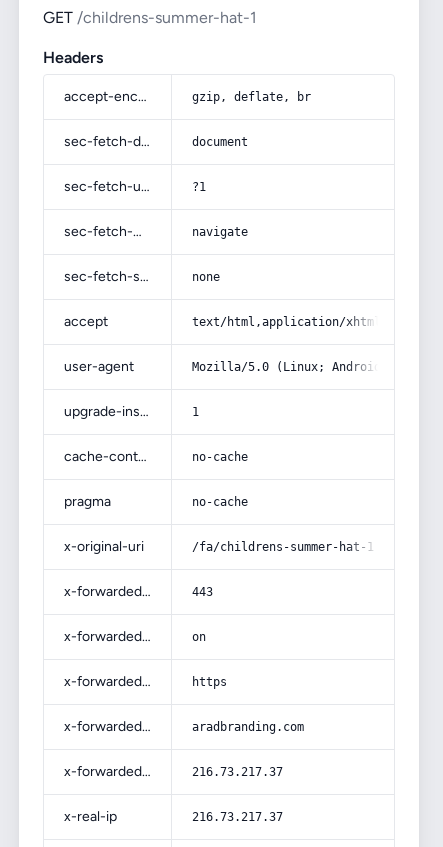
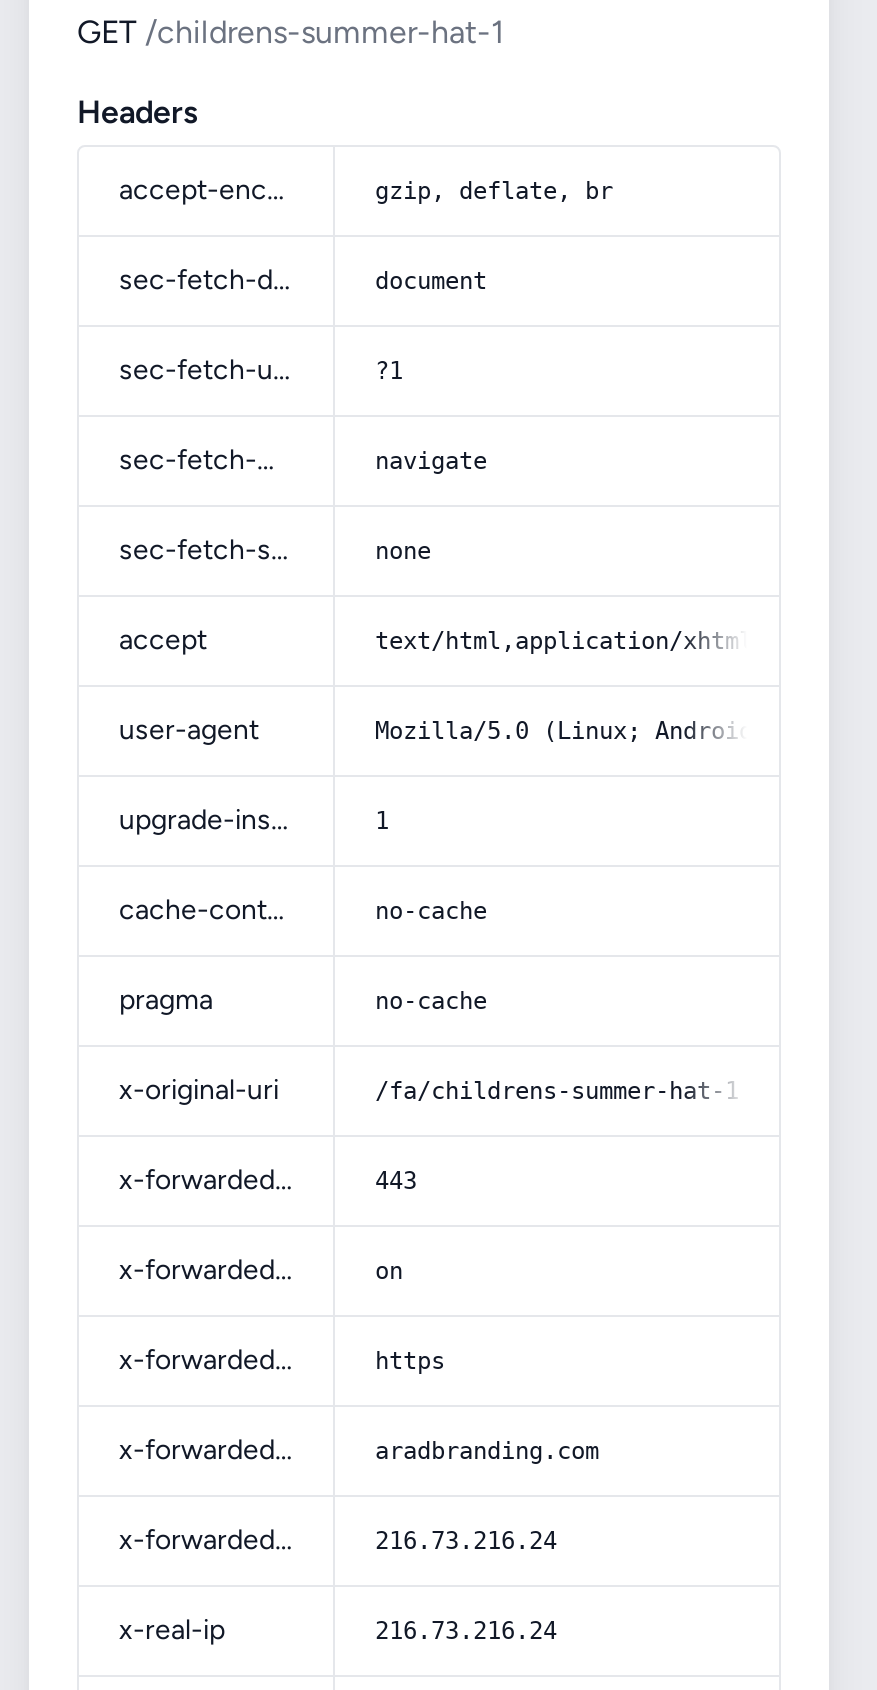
[192,765,283,779] 216.73.217.37 -> [375,1527,557,1555] 216.73.216.24
[192,810,283,824] 216.73.217.37 -> [375,1617,557,1645] 216.73.216.24

